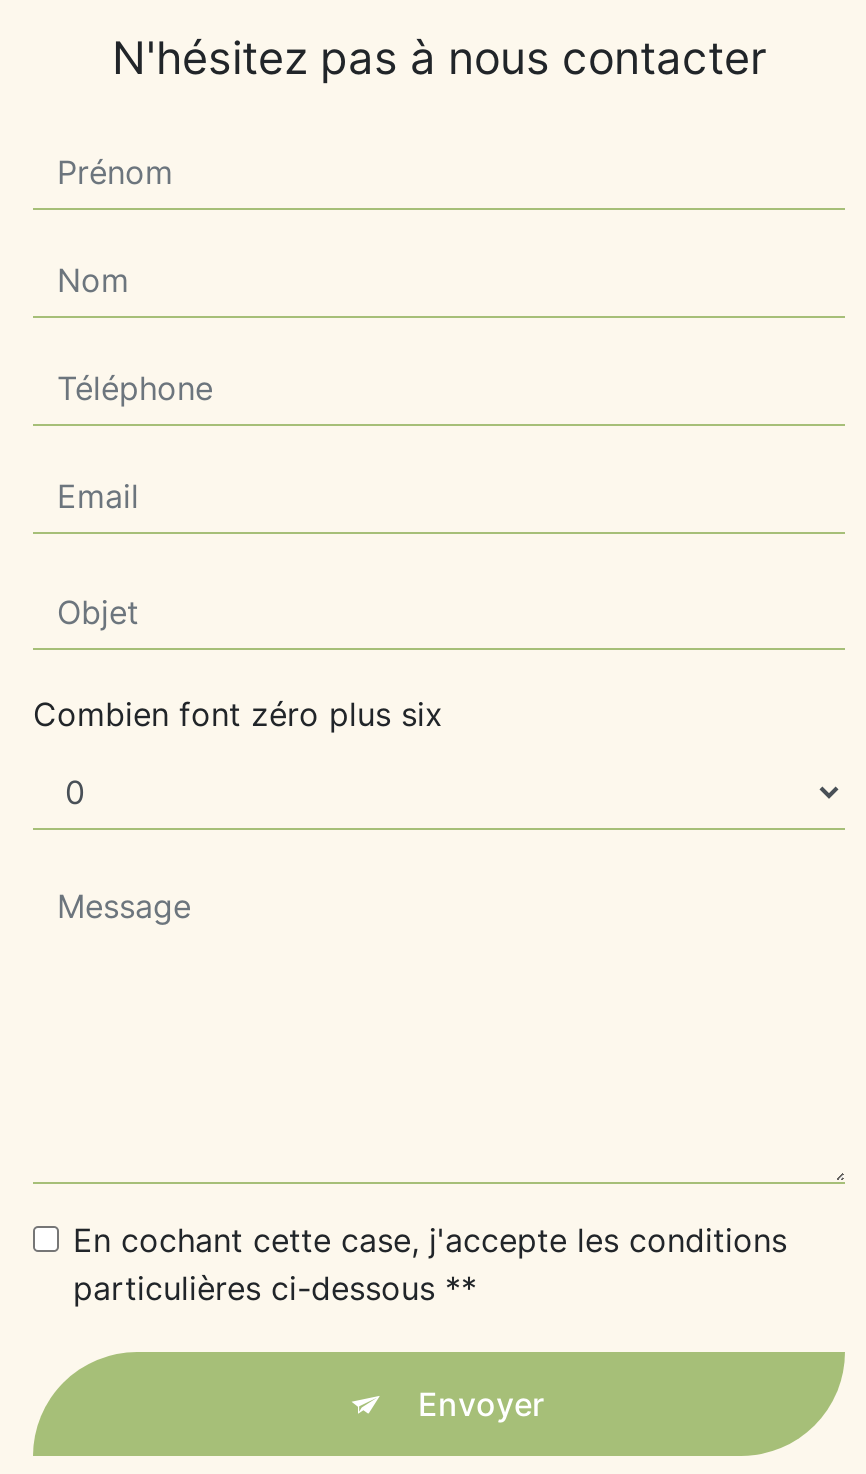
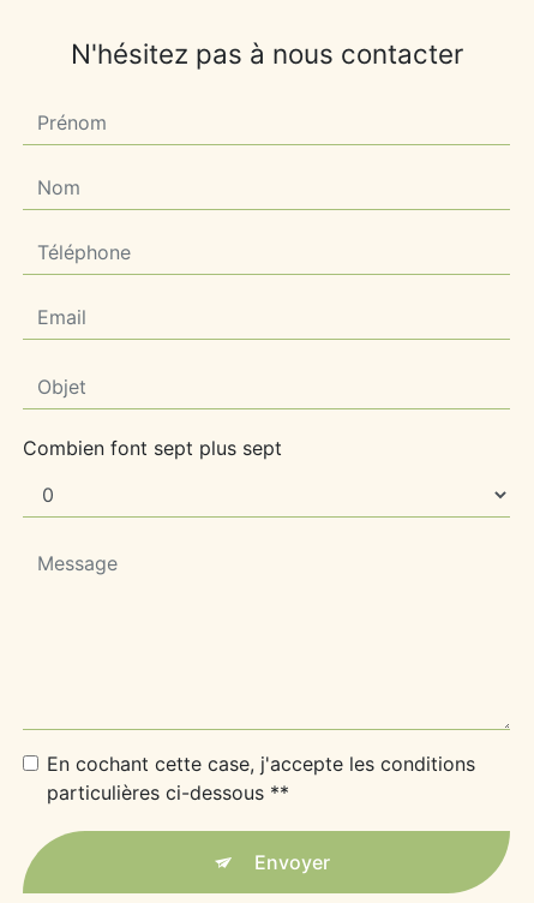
[33,695,443,735] Combien font zéro plus six -> [23,436,282,460] Combien font sept plus sept

